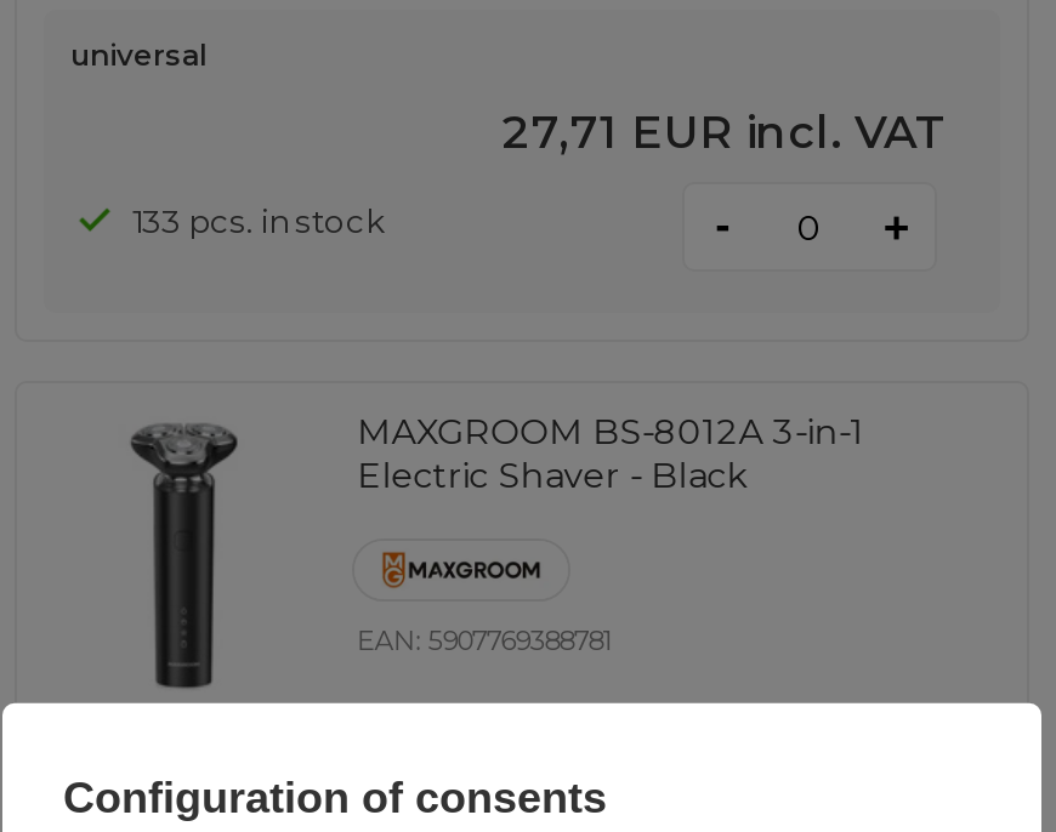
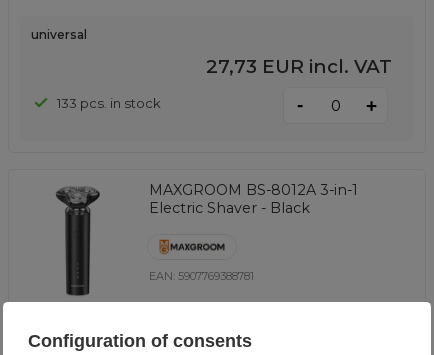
[503,105,947,161] 27,71 EUR incl. VAT -> [206,55,392,78] 27,73 EUR incl. VAT

